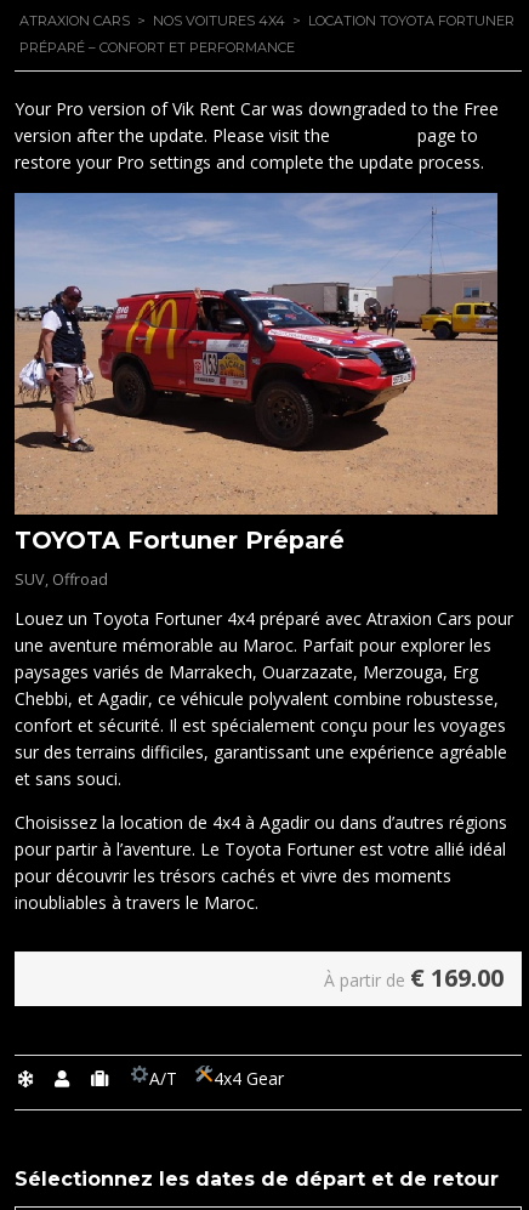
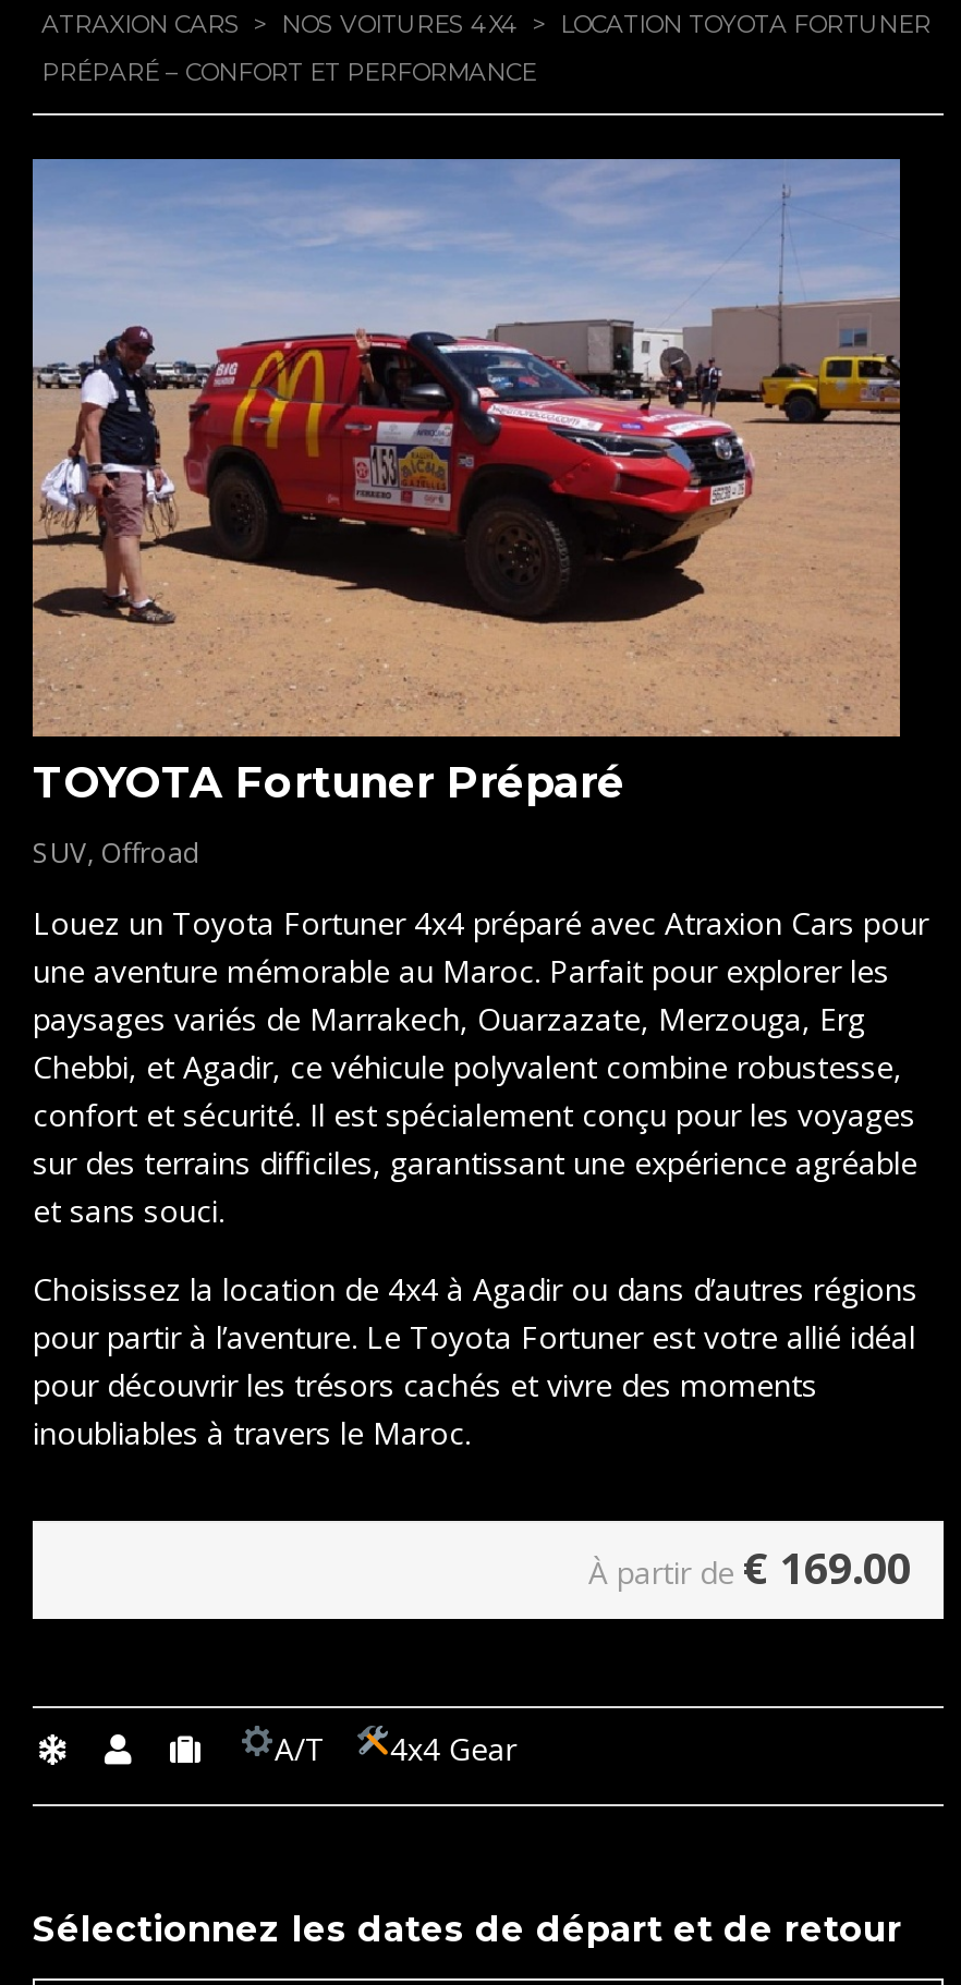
[15,97,499,174] Your Pro version of Vik Rent Car was downgraded to the Free | version after the update. Please visit the Go to Pro page to | restore your Pro settings and complete the update process. -> none

